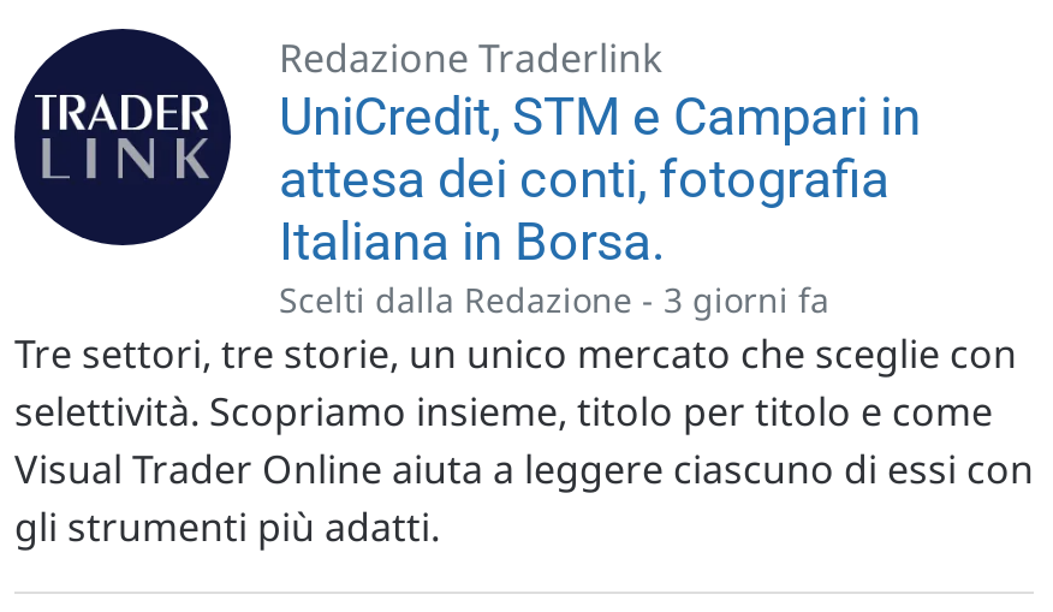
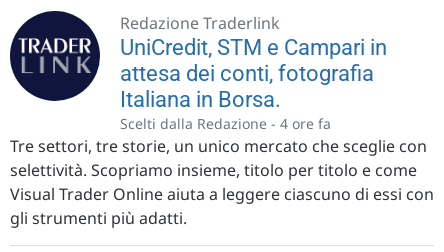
[279,277,829,322] Scelti dalla Redazione - 3 giorni fa -> [120,114,331,133] Scelti dalla Redazione - 4 ore fa

